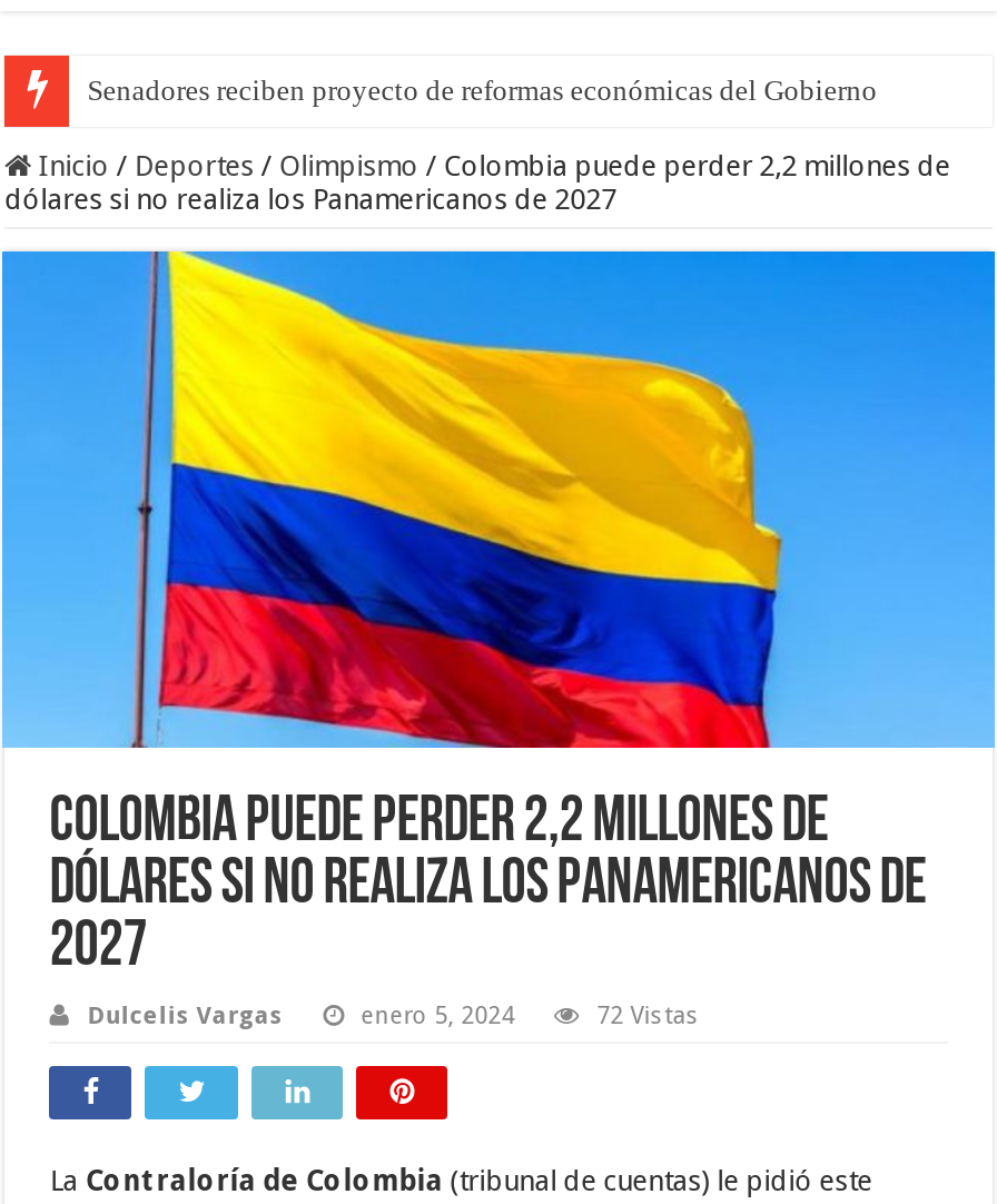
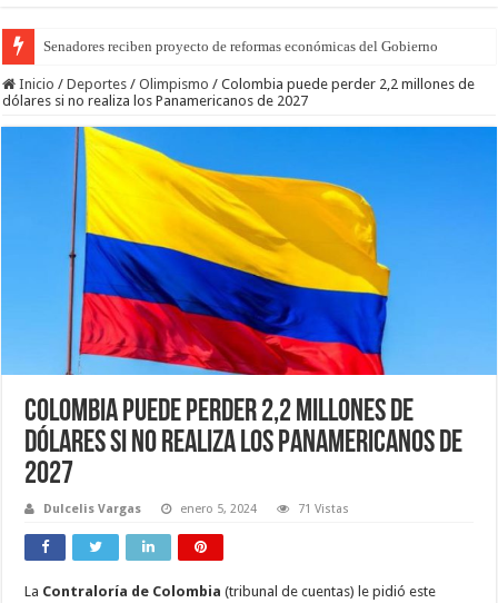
[597,1001,699,1030] 72 Vistas -> [298,502,349,516] 71 Vistas

